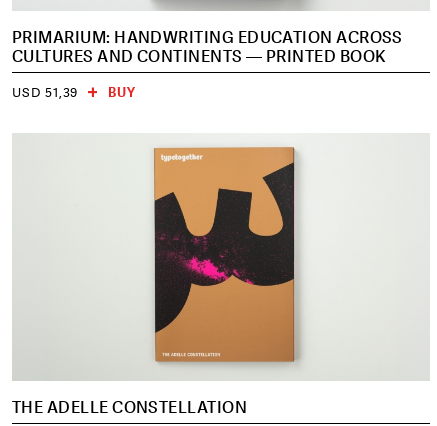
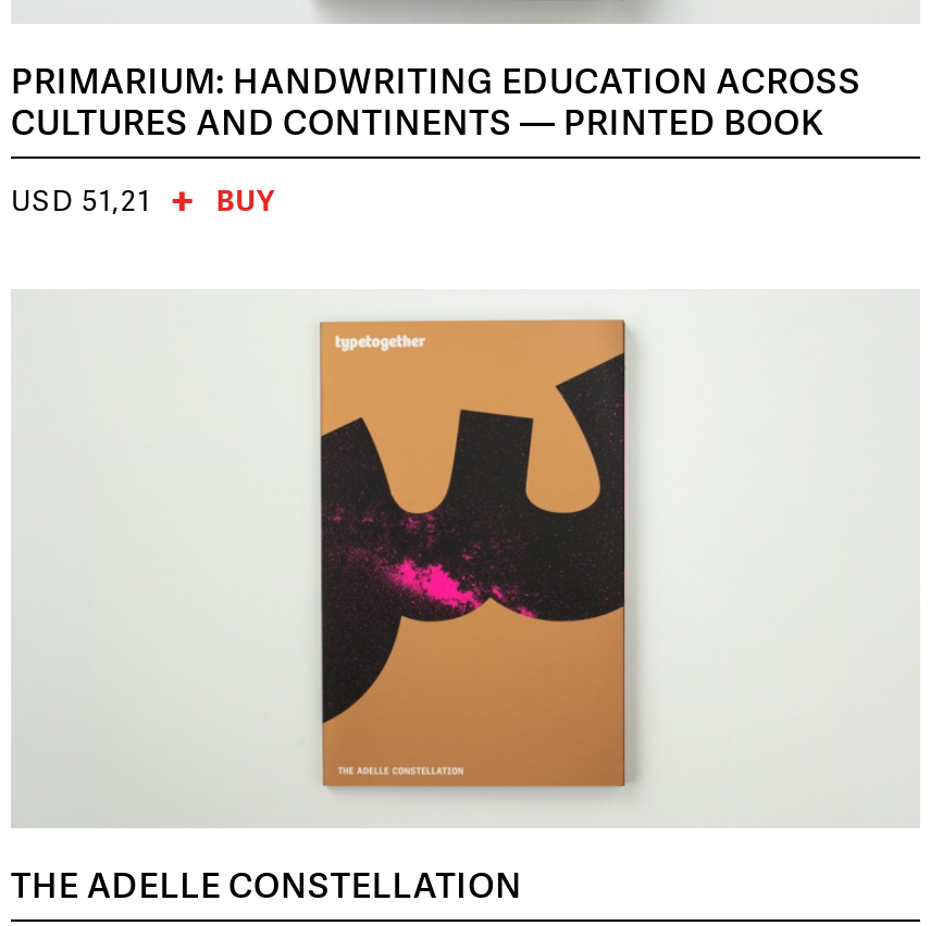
[12,80,136,105] USD 51,39 BUY -> [11,174,276,228] USD 51,21 BUY

